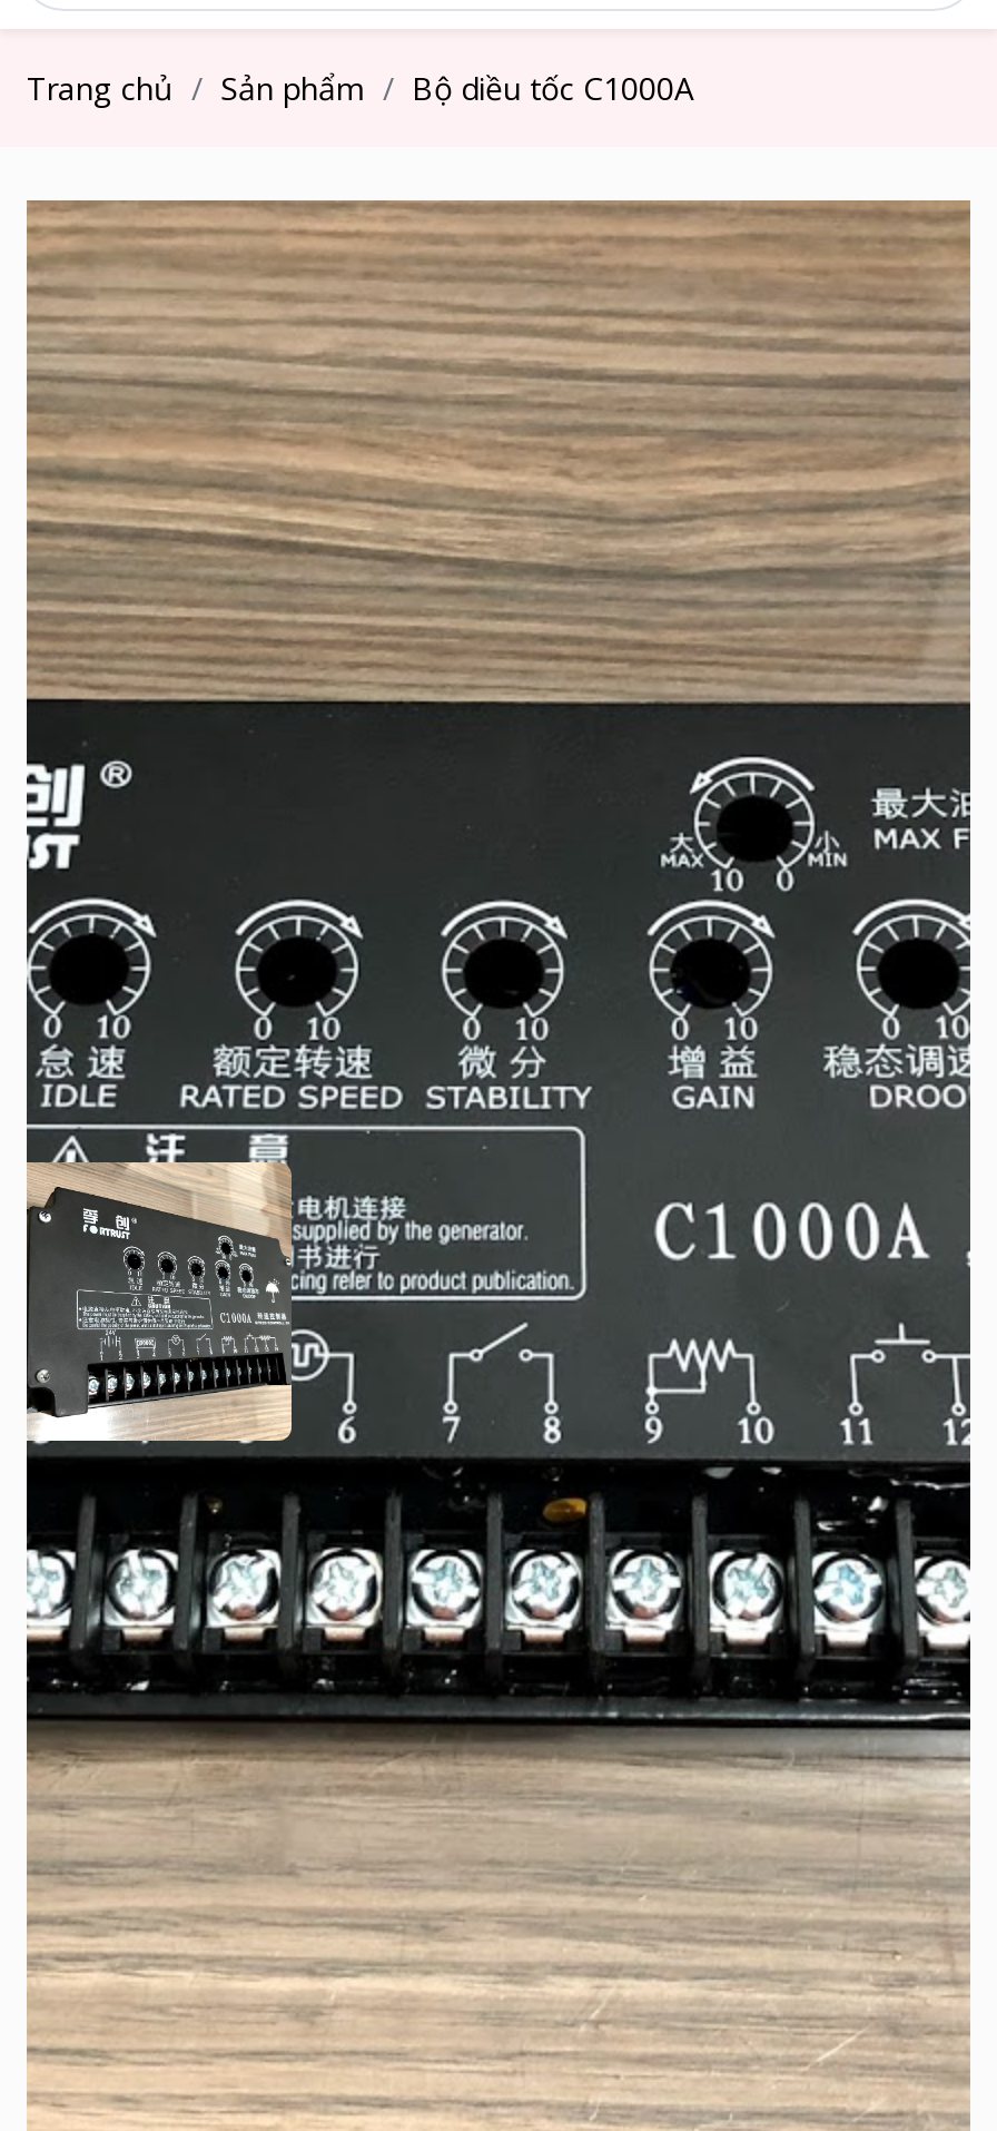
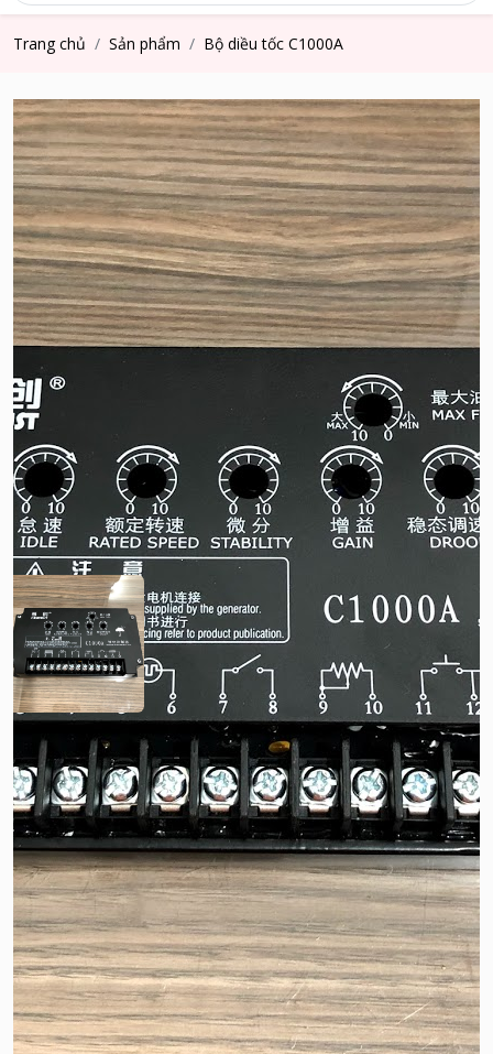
[27,1162,292,1443] [image] -> [12,575,145,714] [image]

